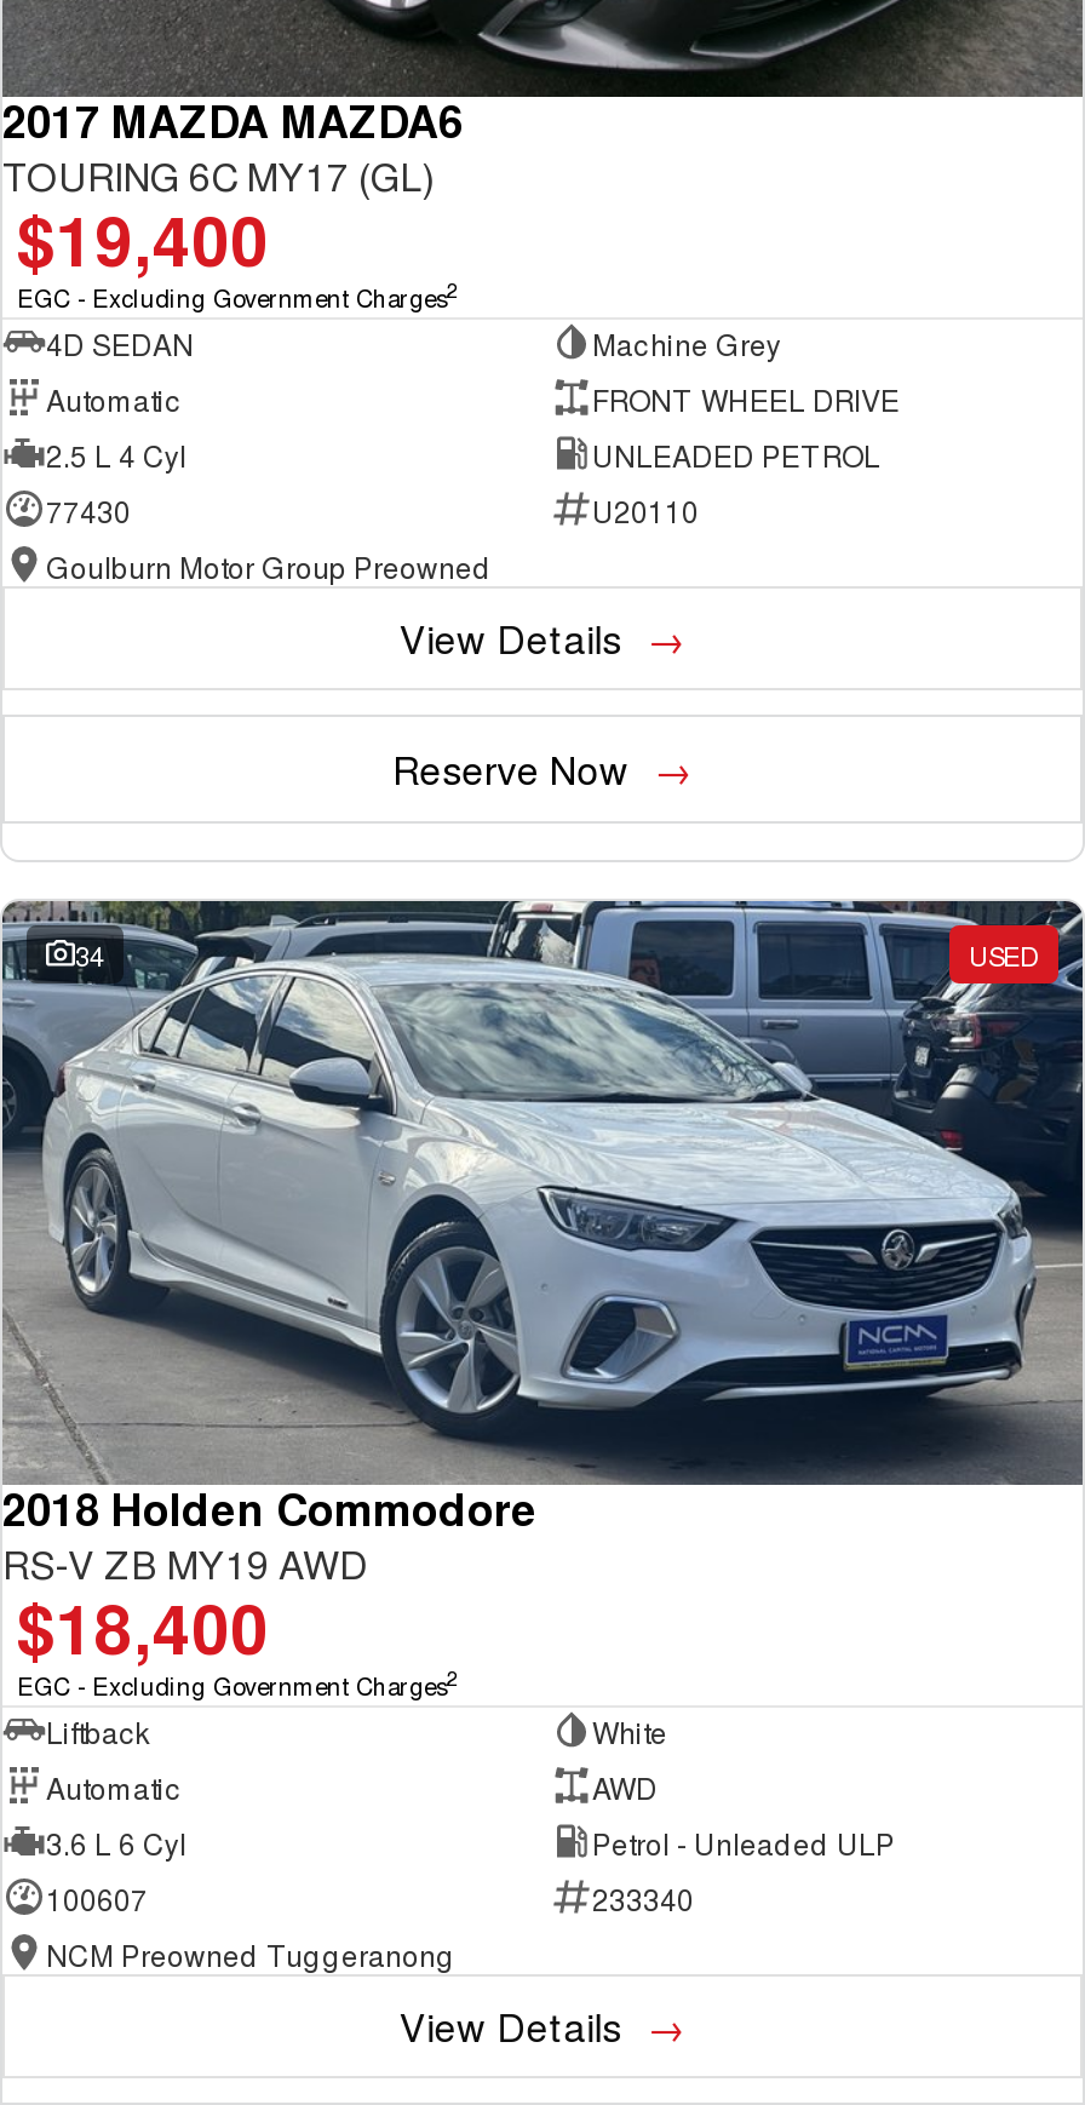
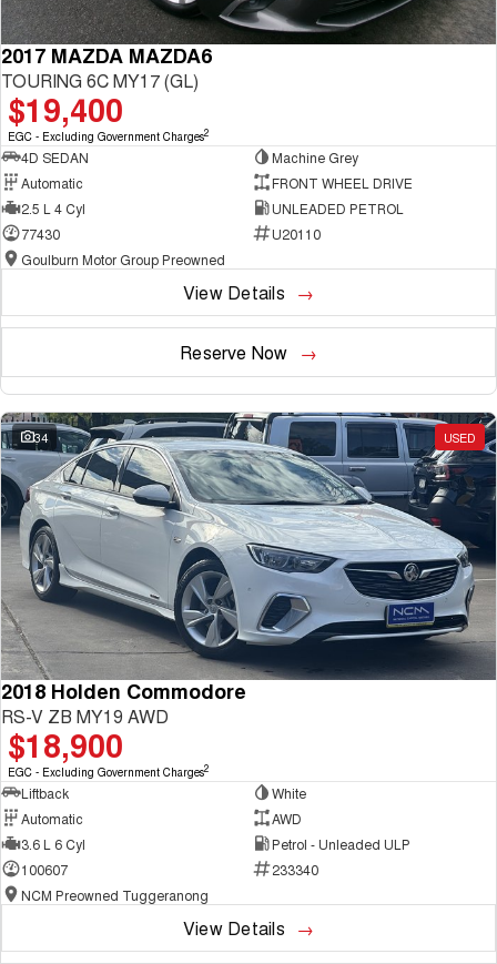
[17,1577,269,1676] $18,400 -> [8,722,123,768] $18,900

